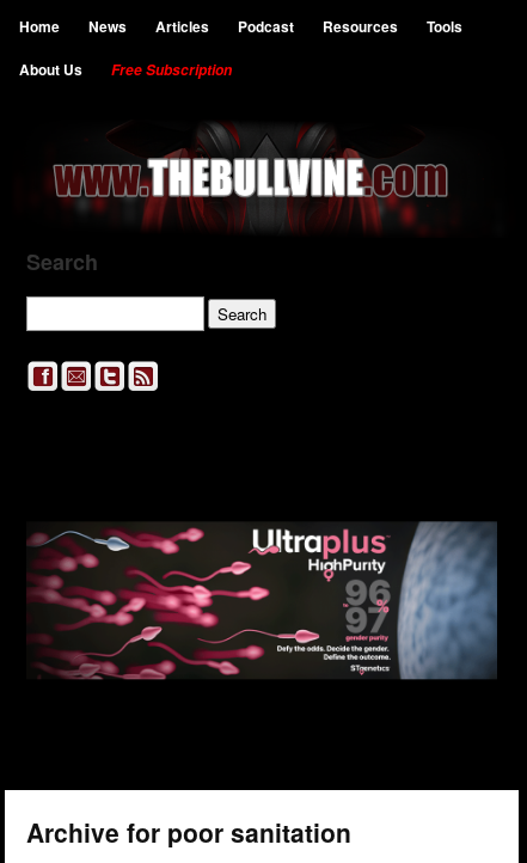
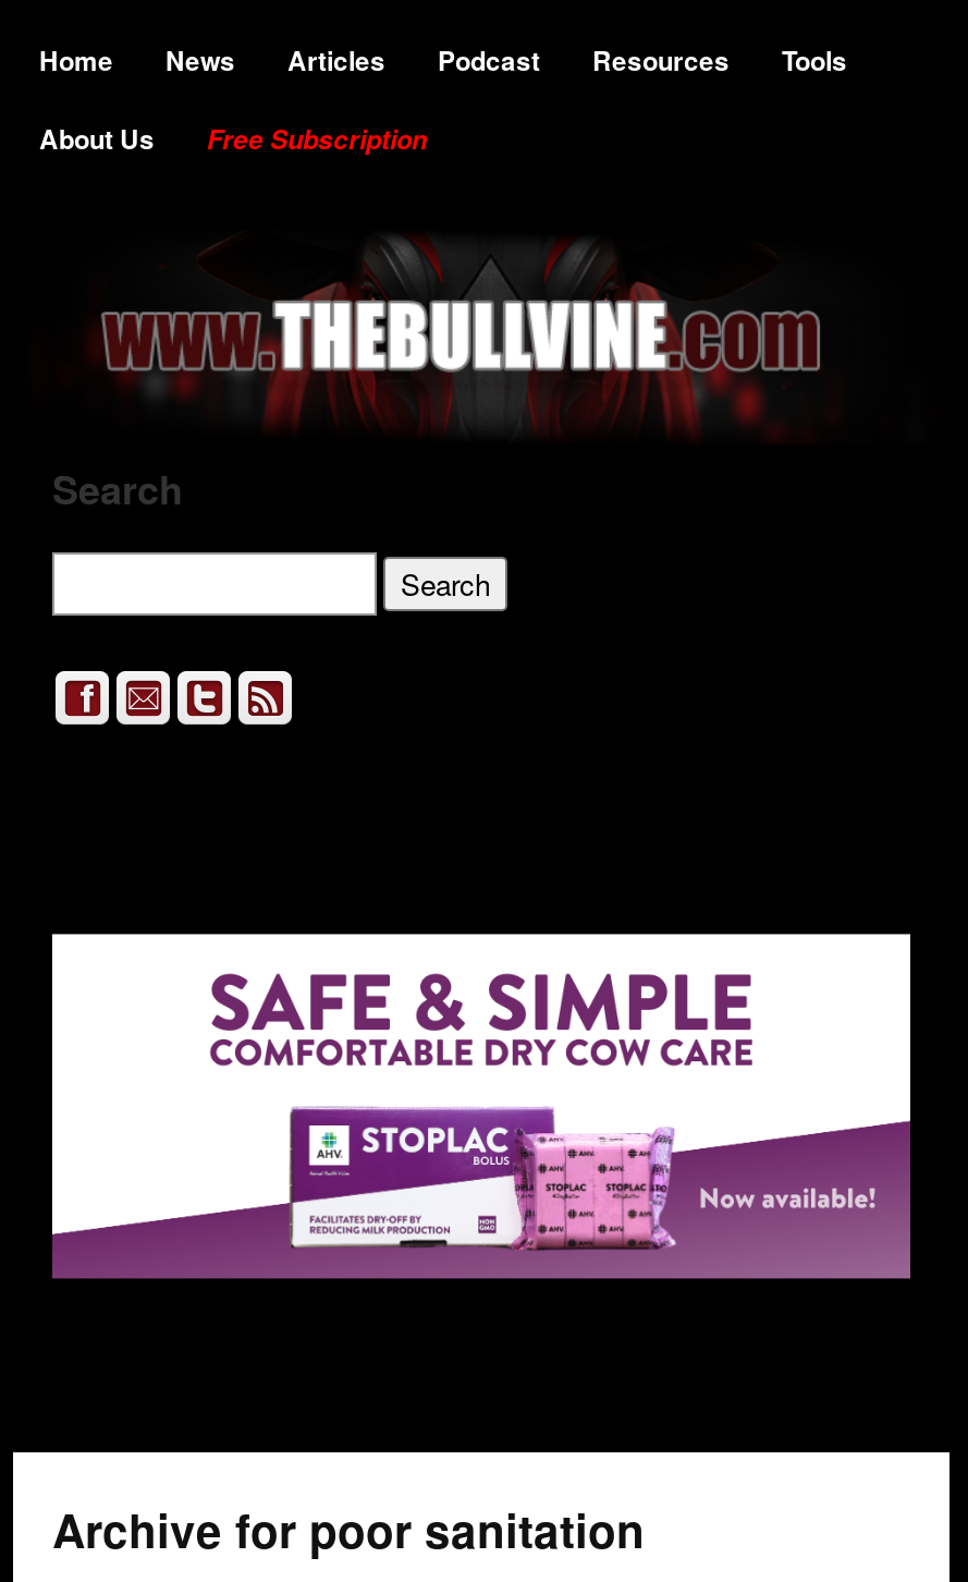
[26,506,497,694] [image] -> [50,932,912,1280] [image]

